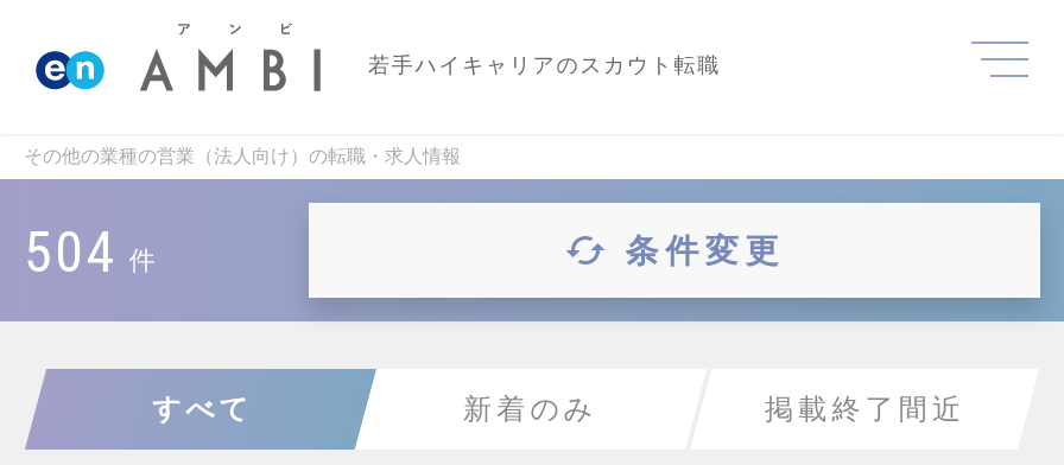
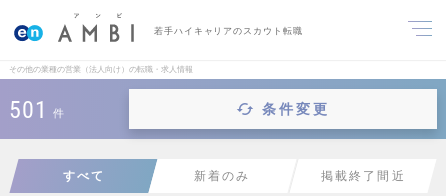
[24,219,158,286] 504 件 -> [9,96,65,124] 501 件

